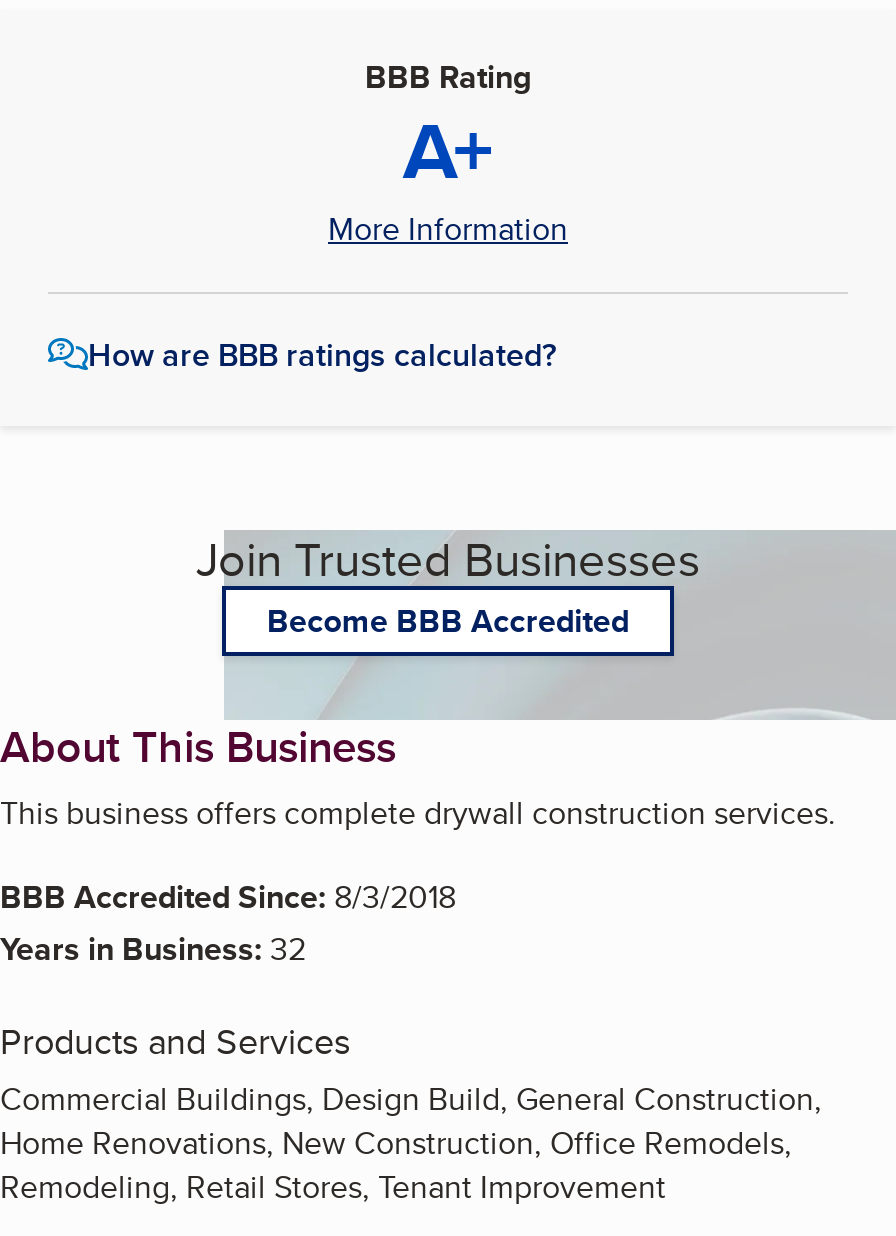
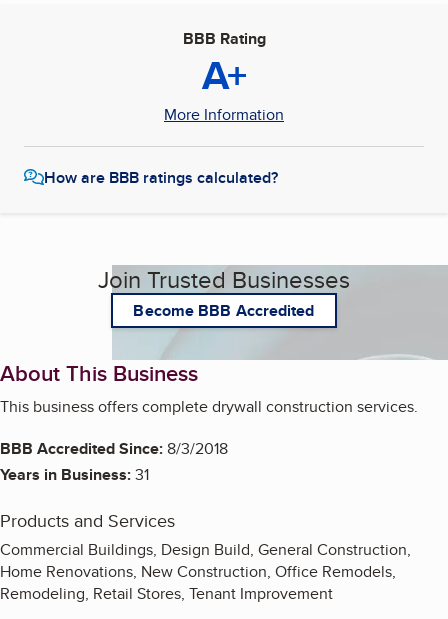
[0,927,306,973] Years in Business: 32 -> [0,463,149,486] Years in Business: 31

